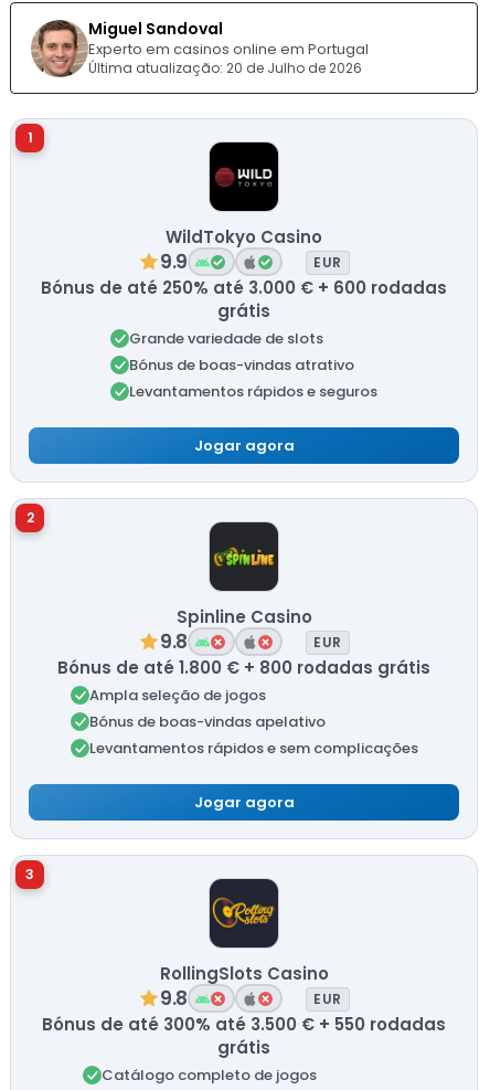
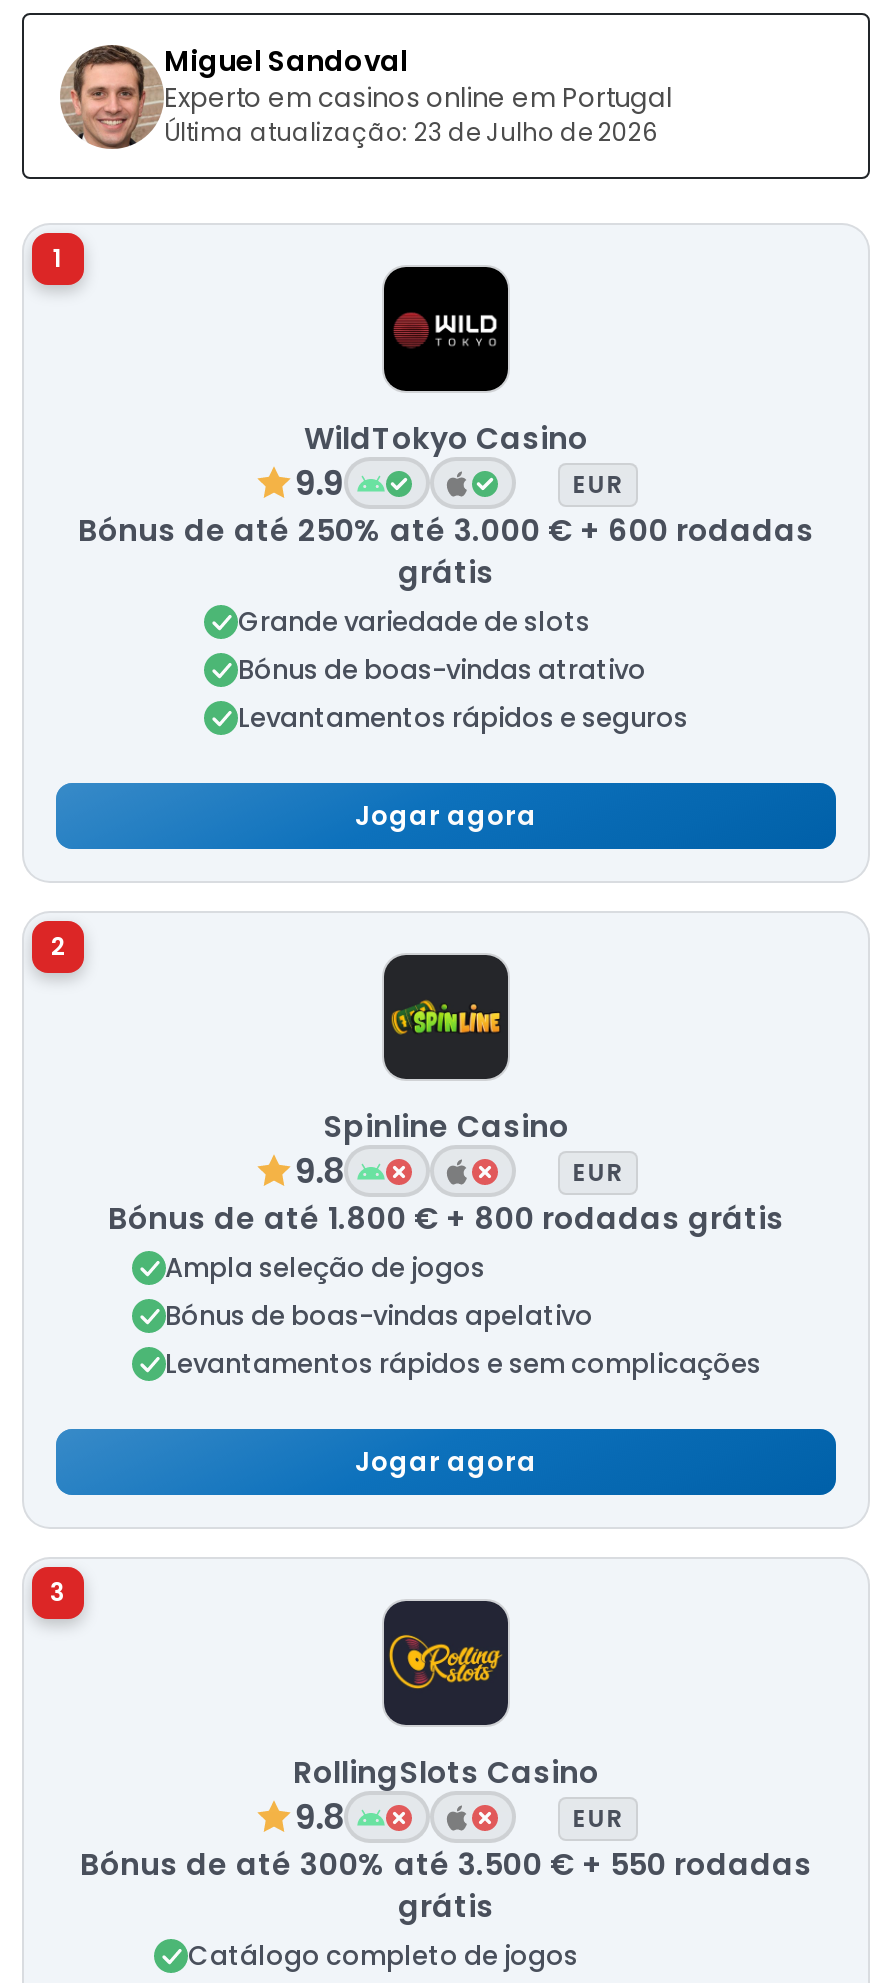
[88,59,362,77] Última atualização: 20 de Julho de 2026 -> [164,115,658,149] Última atualização: 23 de Julho de 2026

